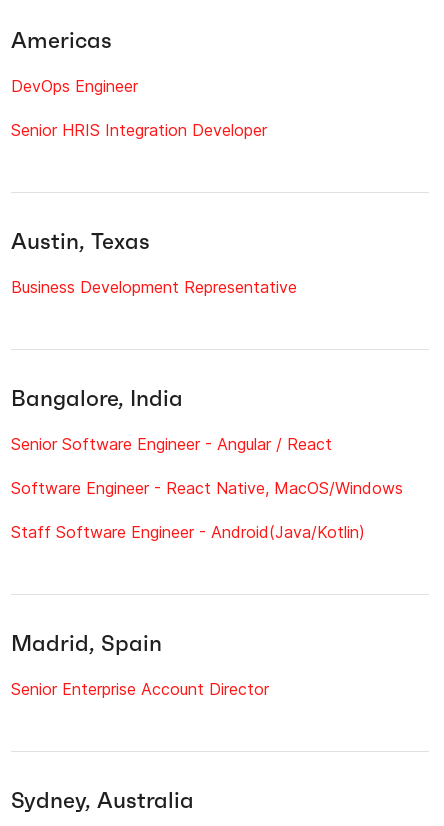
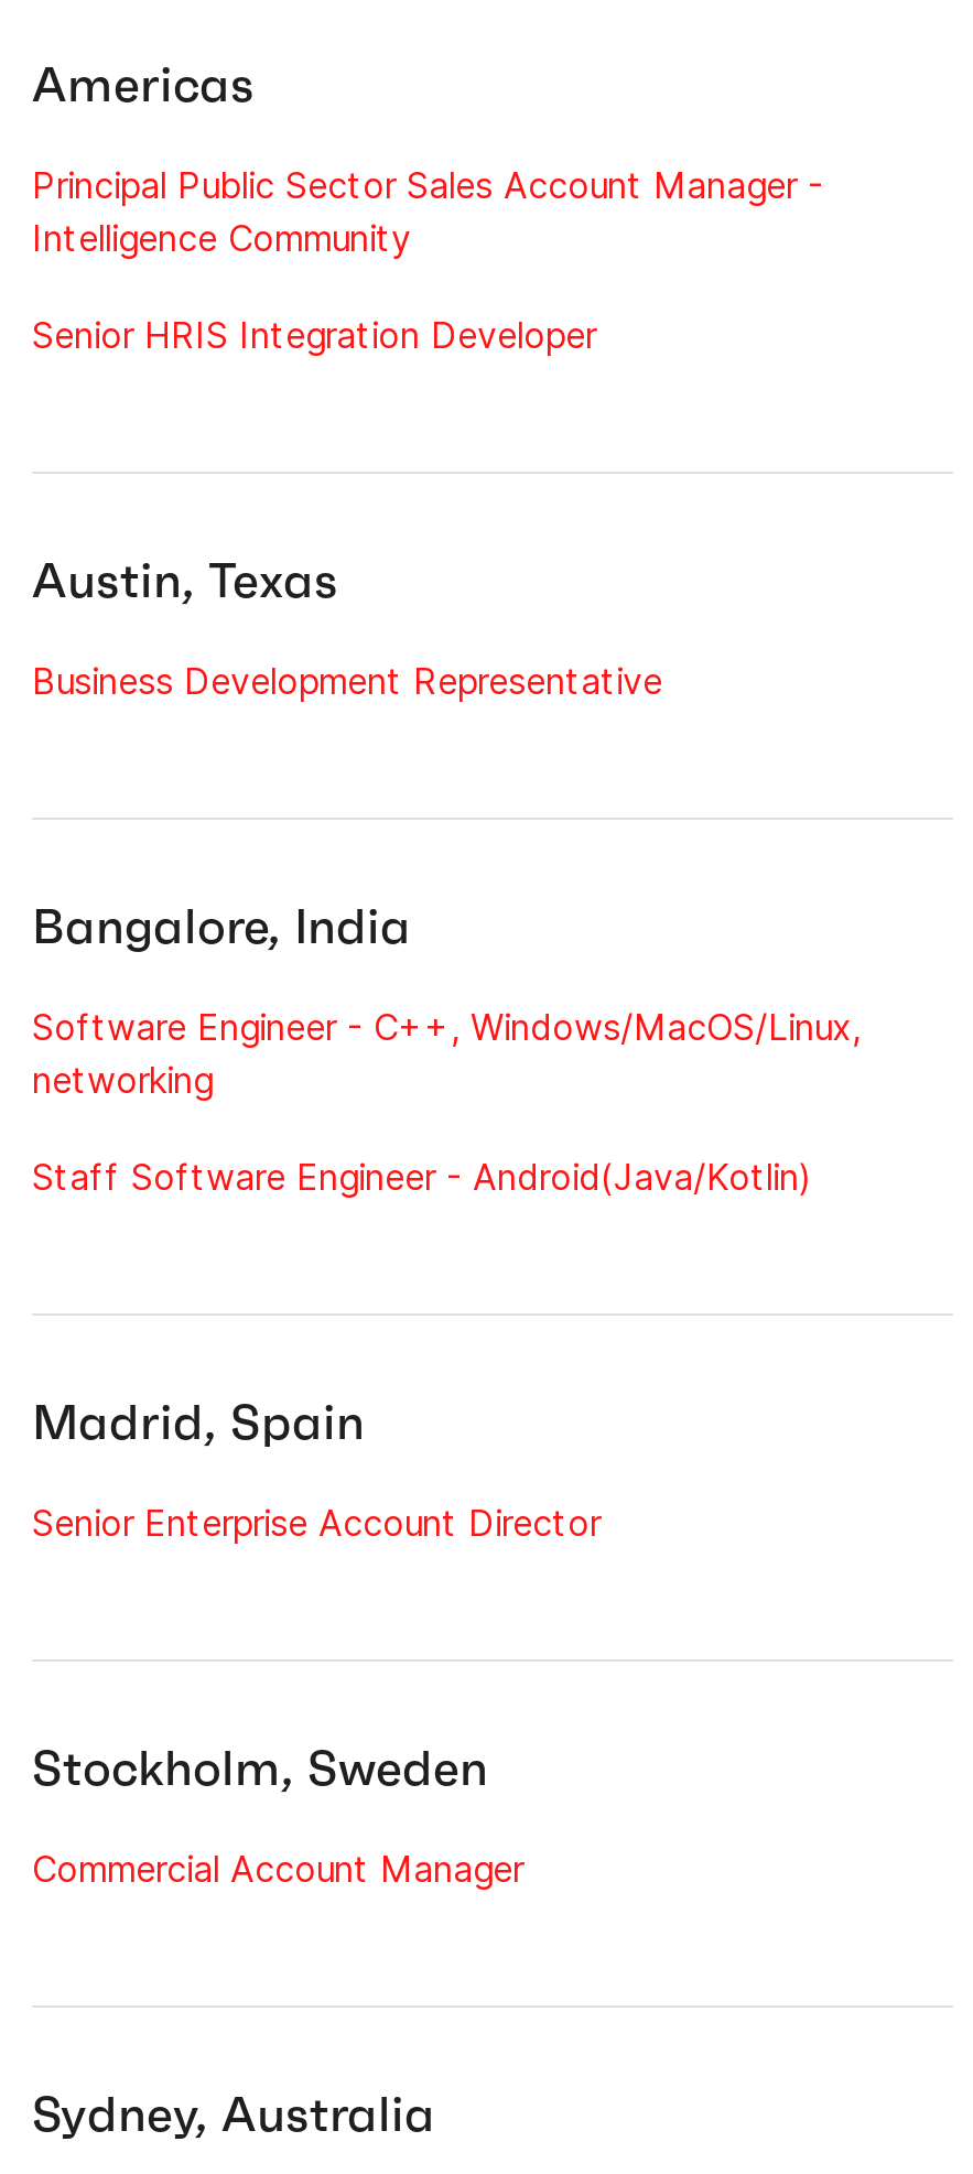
[11,76,138,96] DevOps Engineer -> [32,163,823,260] Principal Public Sector Sales Account Manager - | Intelligence Community
[11,434,403,498] Senior Software Engineer - Angular / React | Software Engineer - React Native, MacOS/Windows -> [32,1005,861,1102] Software Engineer - C++, Windows/MacOS/Linux, | networking
none -> [32,1739,523,1891] Stockholm, Sweden | Commercial Account Manager

